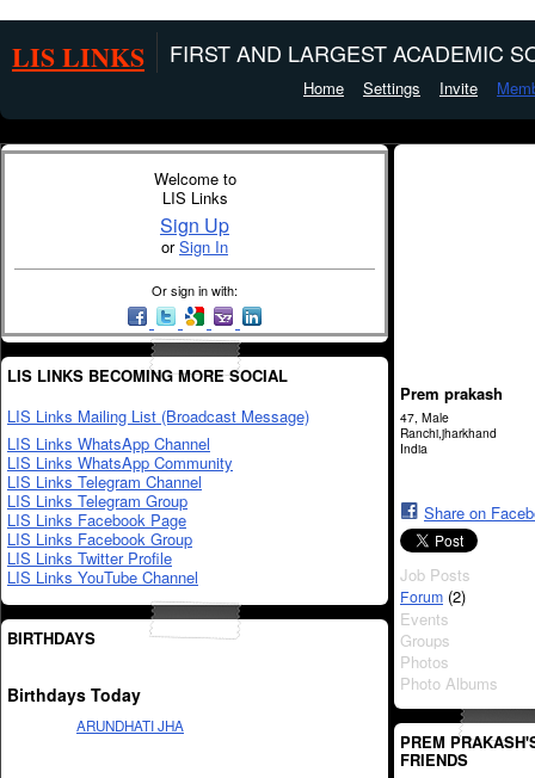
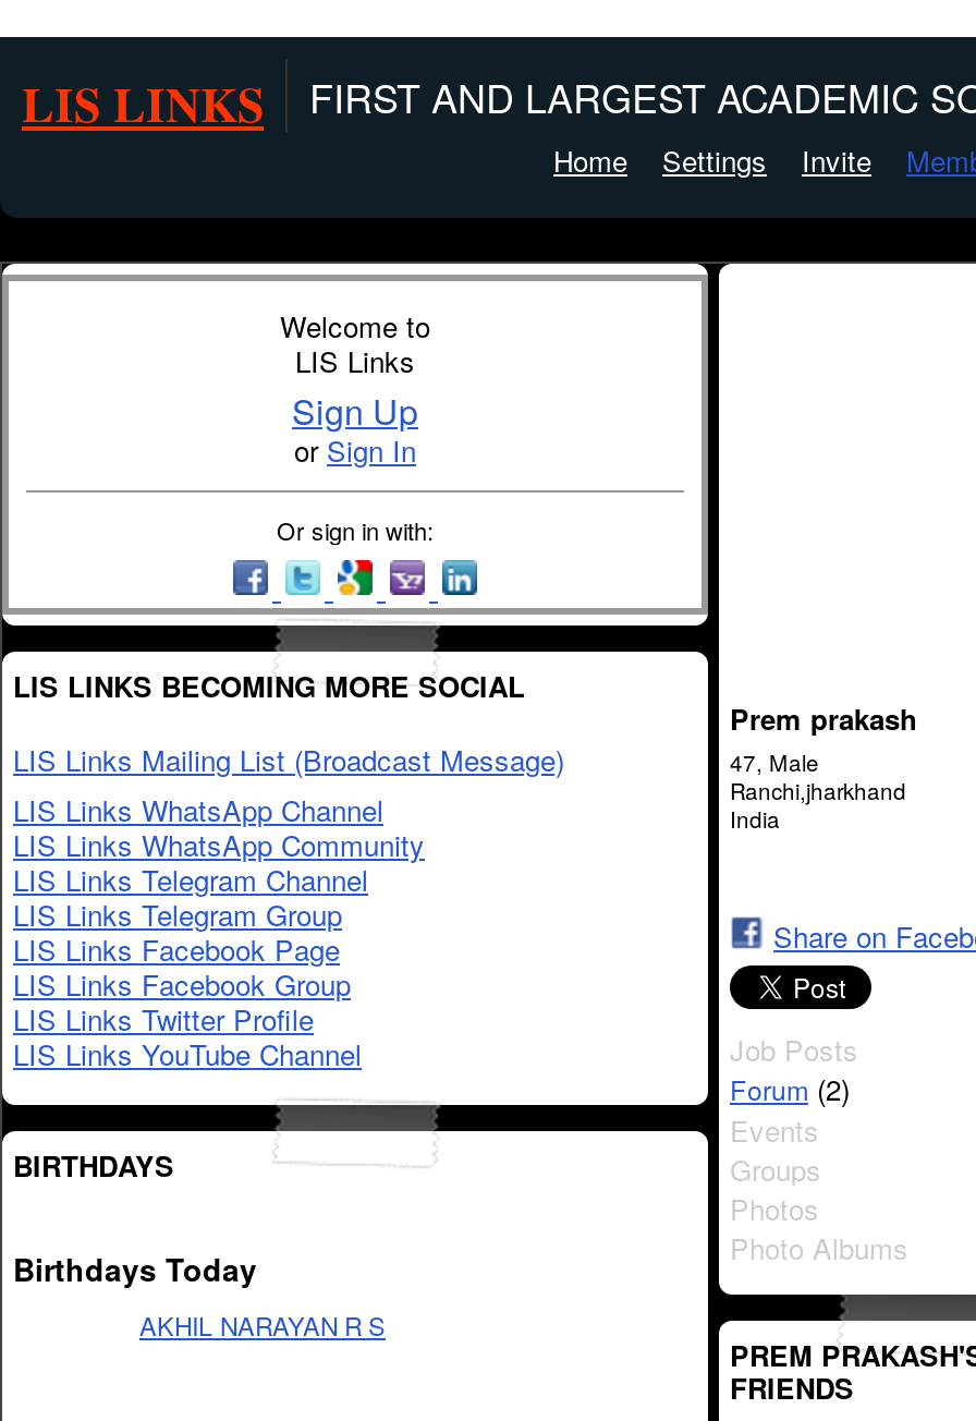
[76,716,184,735] ARUNDHATI JHA -> [139,1308,386,1343] AKHIL NARAYAN R S

